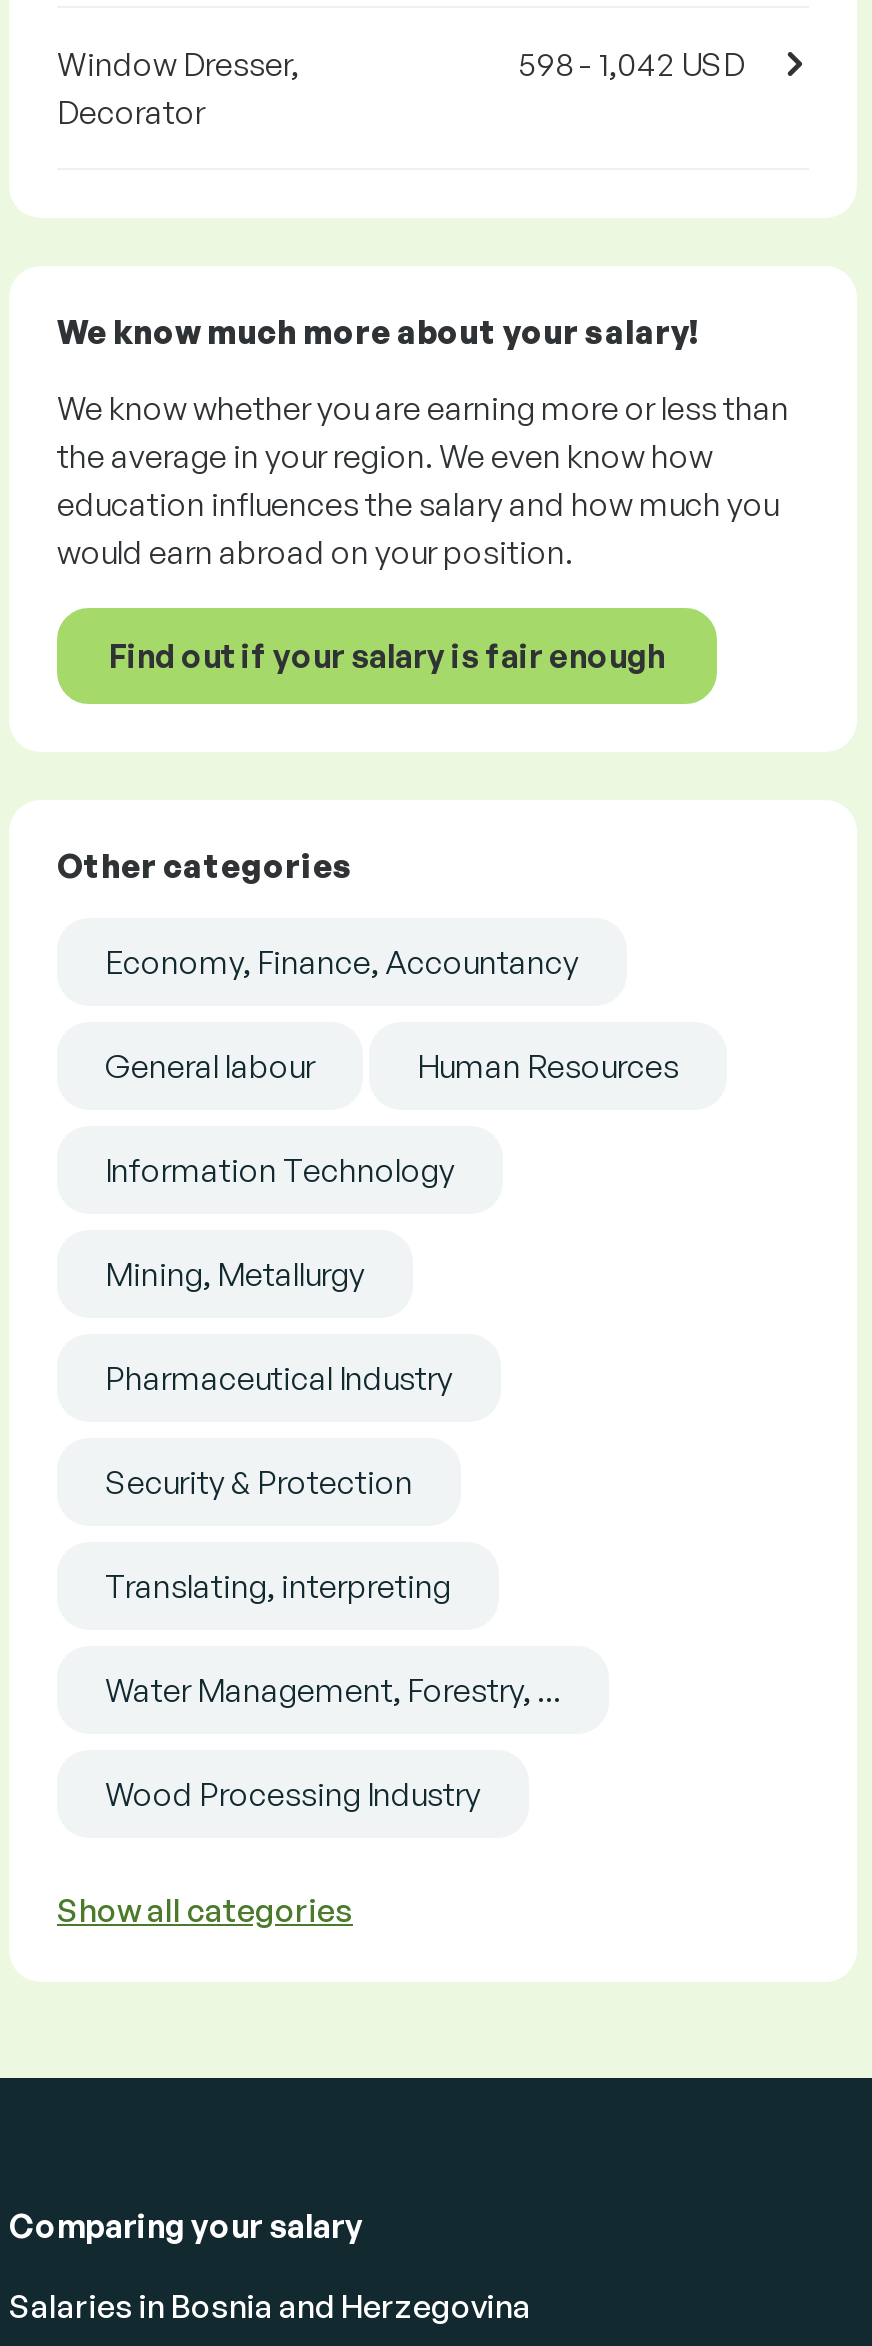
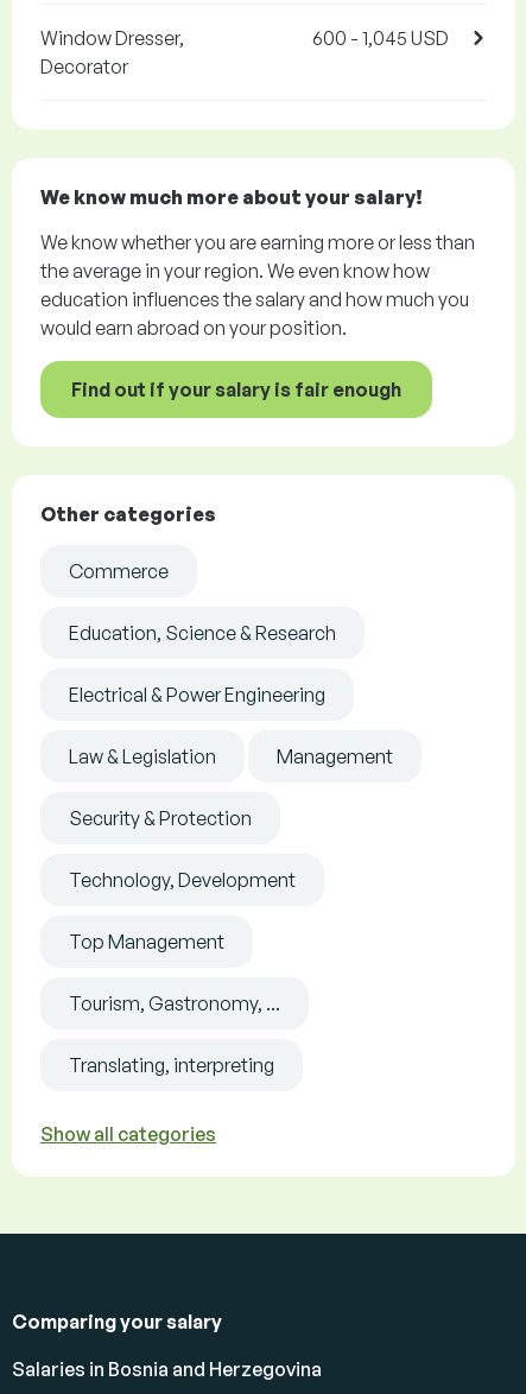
[519,44,745,84] 598 - 1,042 USD -> [312,26,449,50] 600 - 1,045 USD
[105,942,679,1398] Economy, Finance, Accountancy | General labour | Human Resources | Information Technology | Mining, Metallurgy | Pharmaceutical Industry -> [69,559,393,768] Commerce | Education, Science & Research | Electrical & Power Engineering | Law & Legislation | Management
moved [105,1462,413,1502] -> [69,806,252,830]: Security & Protection
none -> [69,868,296,1015] Technology, Development | Top Management | Tourism, Gastronomy, ...
moved [105,1566,451,1606] -> [69,1053,274,1077]: Translating, interpreting
[105,1670,561,1814] Water Management, Forestry, ... | Wood Processing Industry -> none

